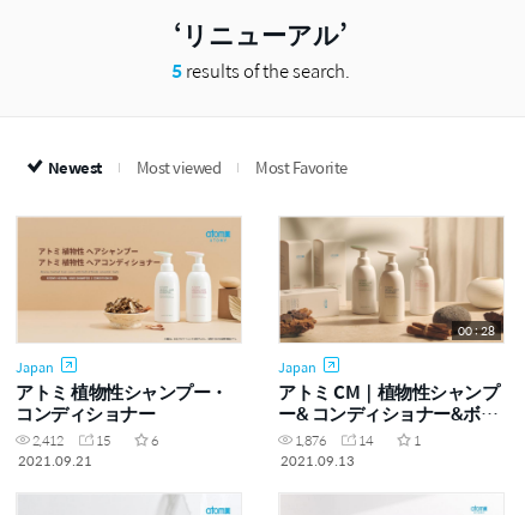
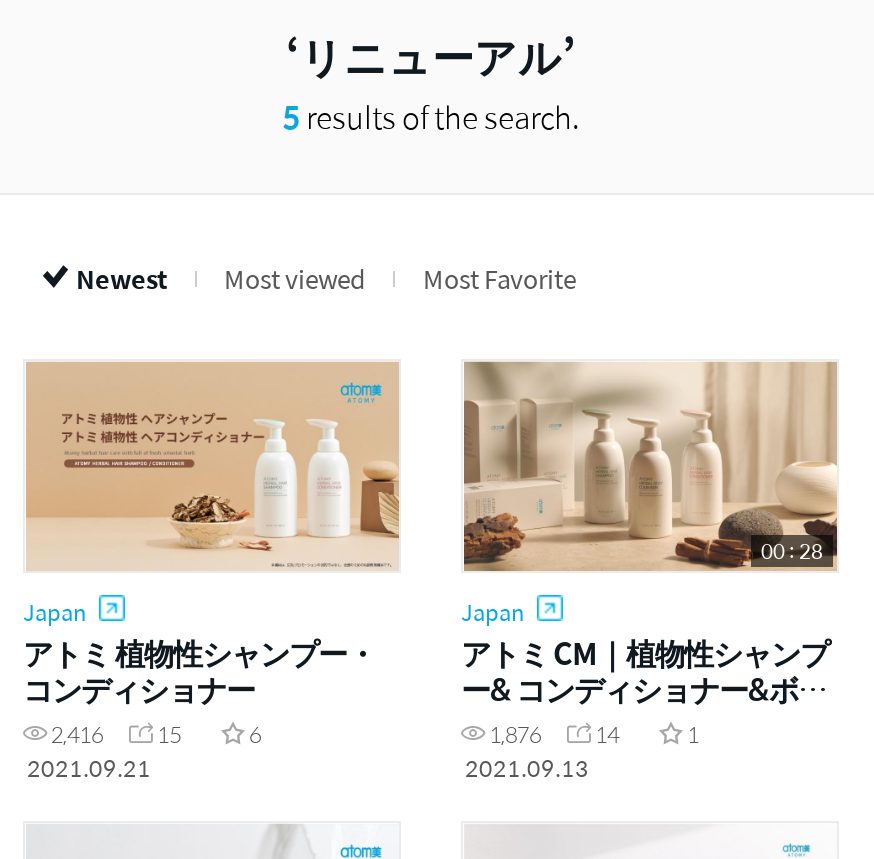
[32,430,158,450] 2,412 15 6 -> [51,716,261,750] 2,416 15 6

